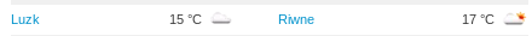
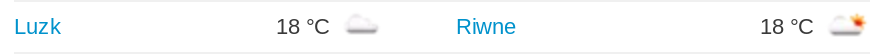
[169,11,206,26] 15 °C -> [276,13,336,37] 18 °C
[462,11,498,26] 17 °C -> [760,13,820,37] 18 °C

